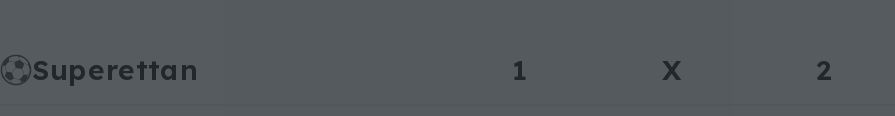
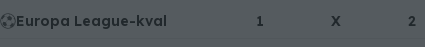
[32,52,198,88] Superettan -> [16,12,167,30] Europa League-kval

